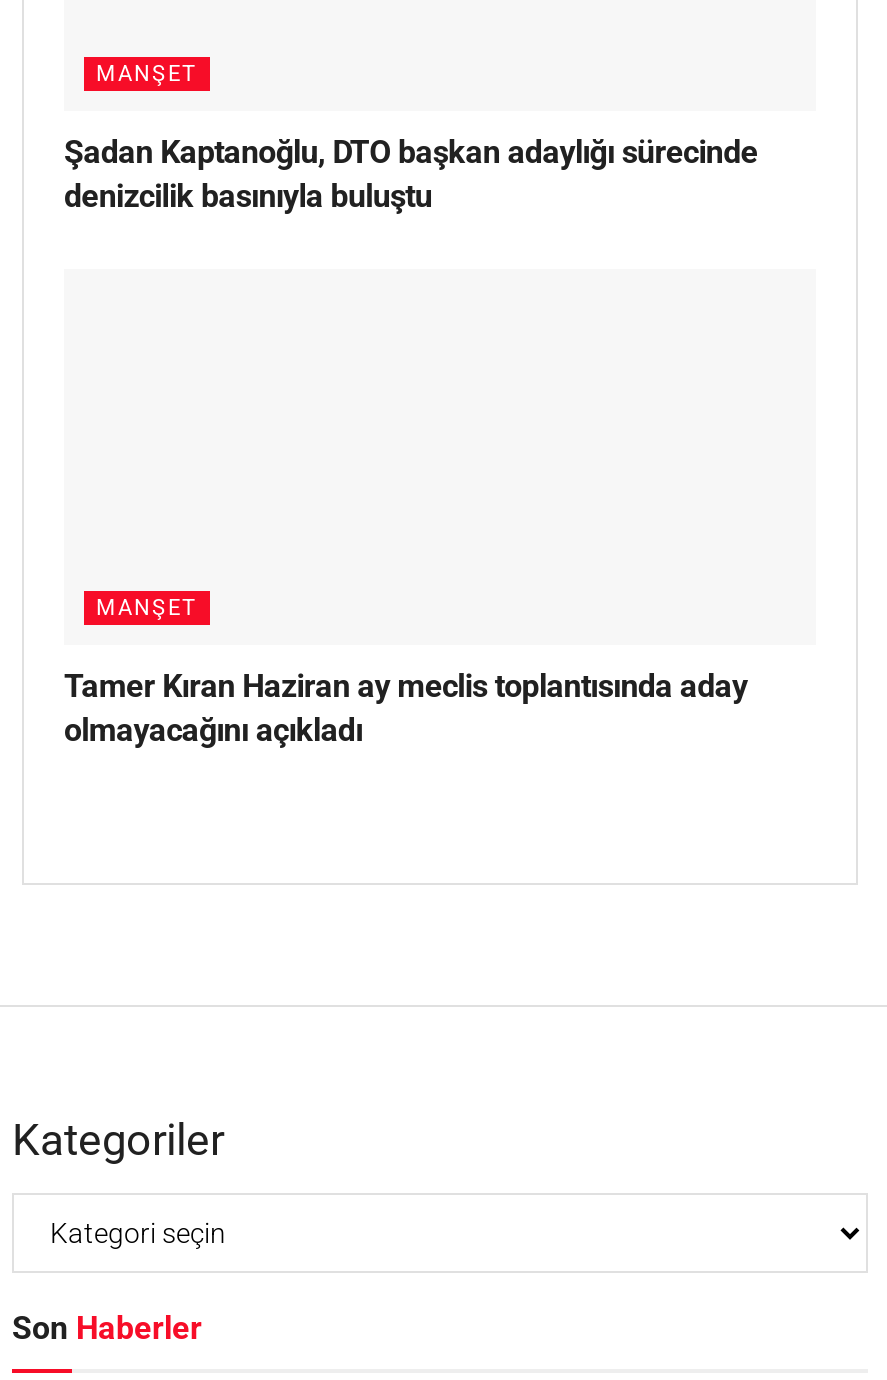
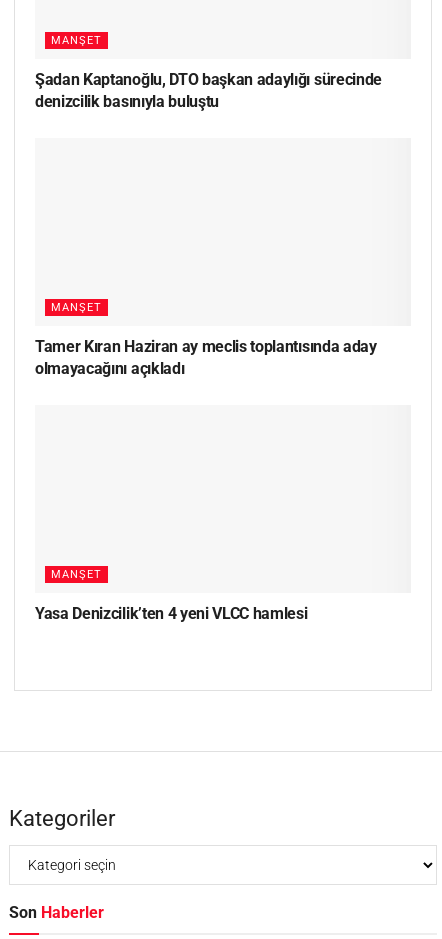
none -> [35,568,307,623] MANŞET | Yasa Denizcilik’ten 4 yeni VLCC hamlesi

